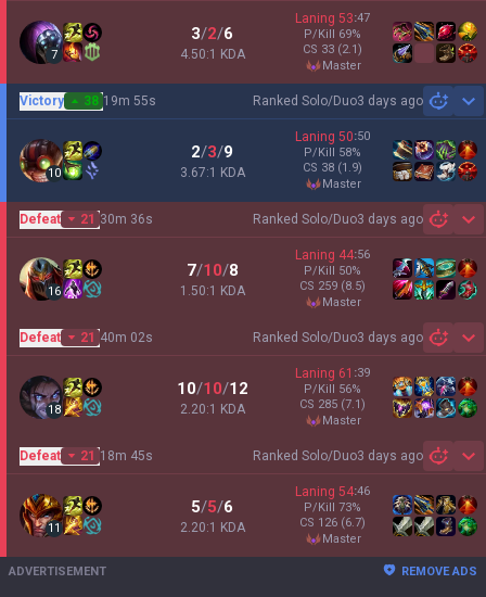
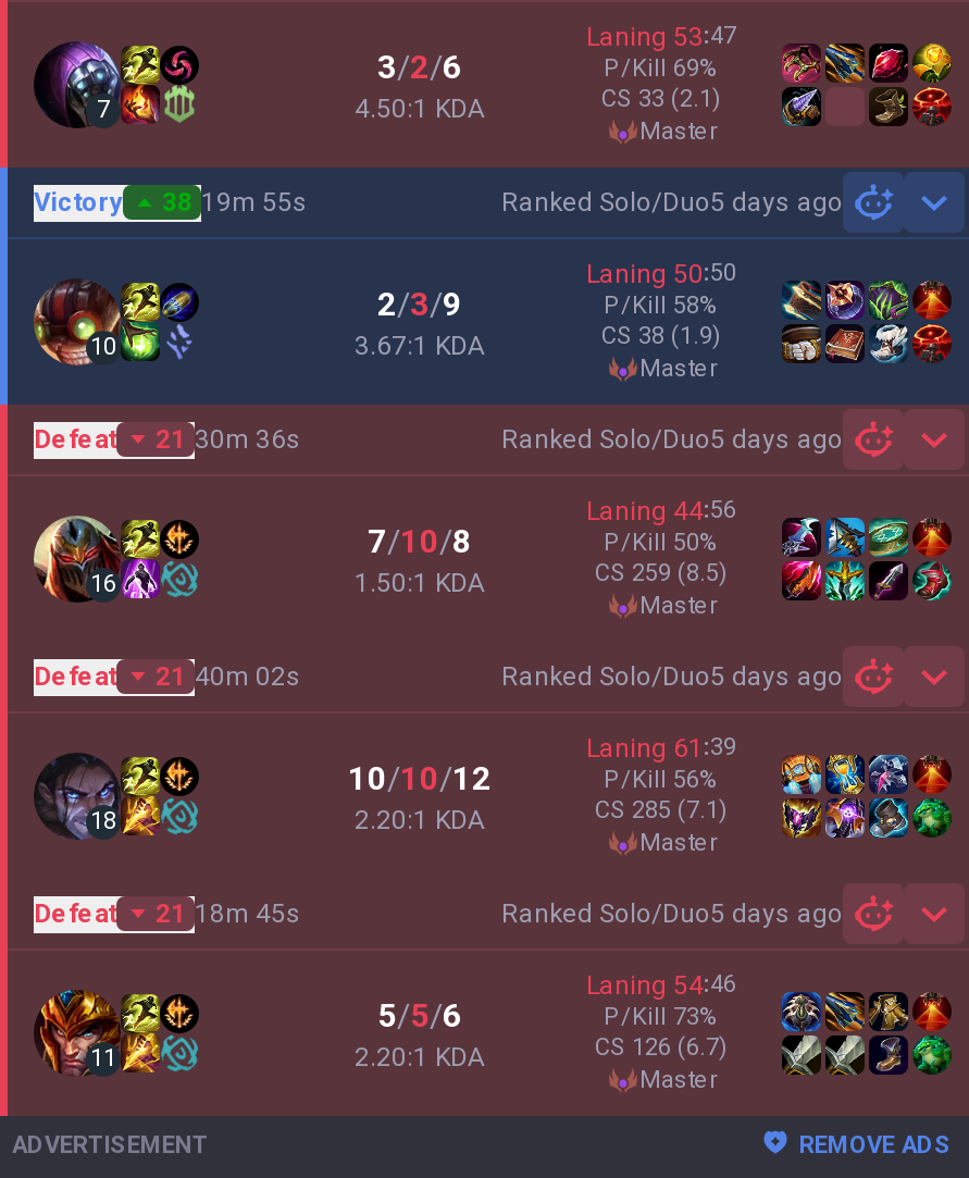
[253,93,423,109] Ranked Solo/Duo3 days ago -> [501,186,843,218] Ranked Solo/Duo5 days ago
[253,211,423,227] Ranked Solo/Duo3 days ago -> [501,423,843,455] Ranked Solo/Duo5 days ago
[253,329,423,345] Ranked Solo/Duo3 days ago -> [501,660,843,692] Ranked Solo/Duo5 days ago
[253,448,423,463] Ranked Solo/Duo3 days ago -> [501,897,843,929] Ranked Solo/Duo5 days ago

